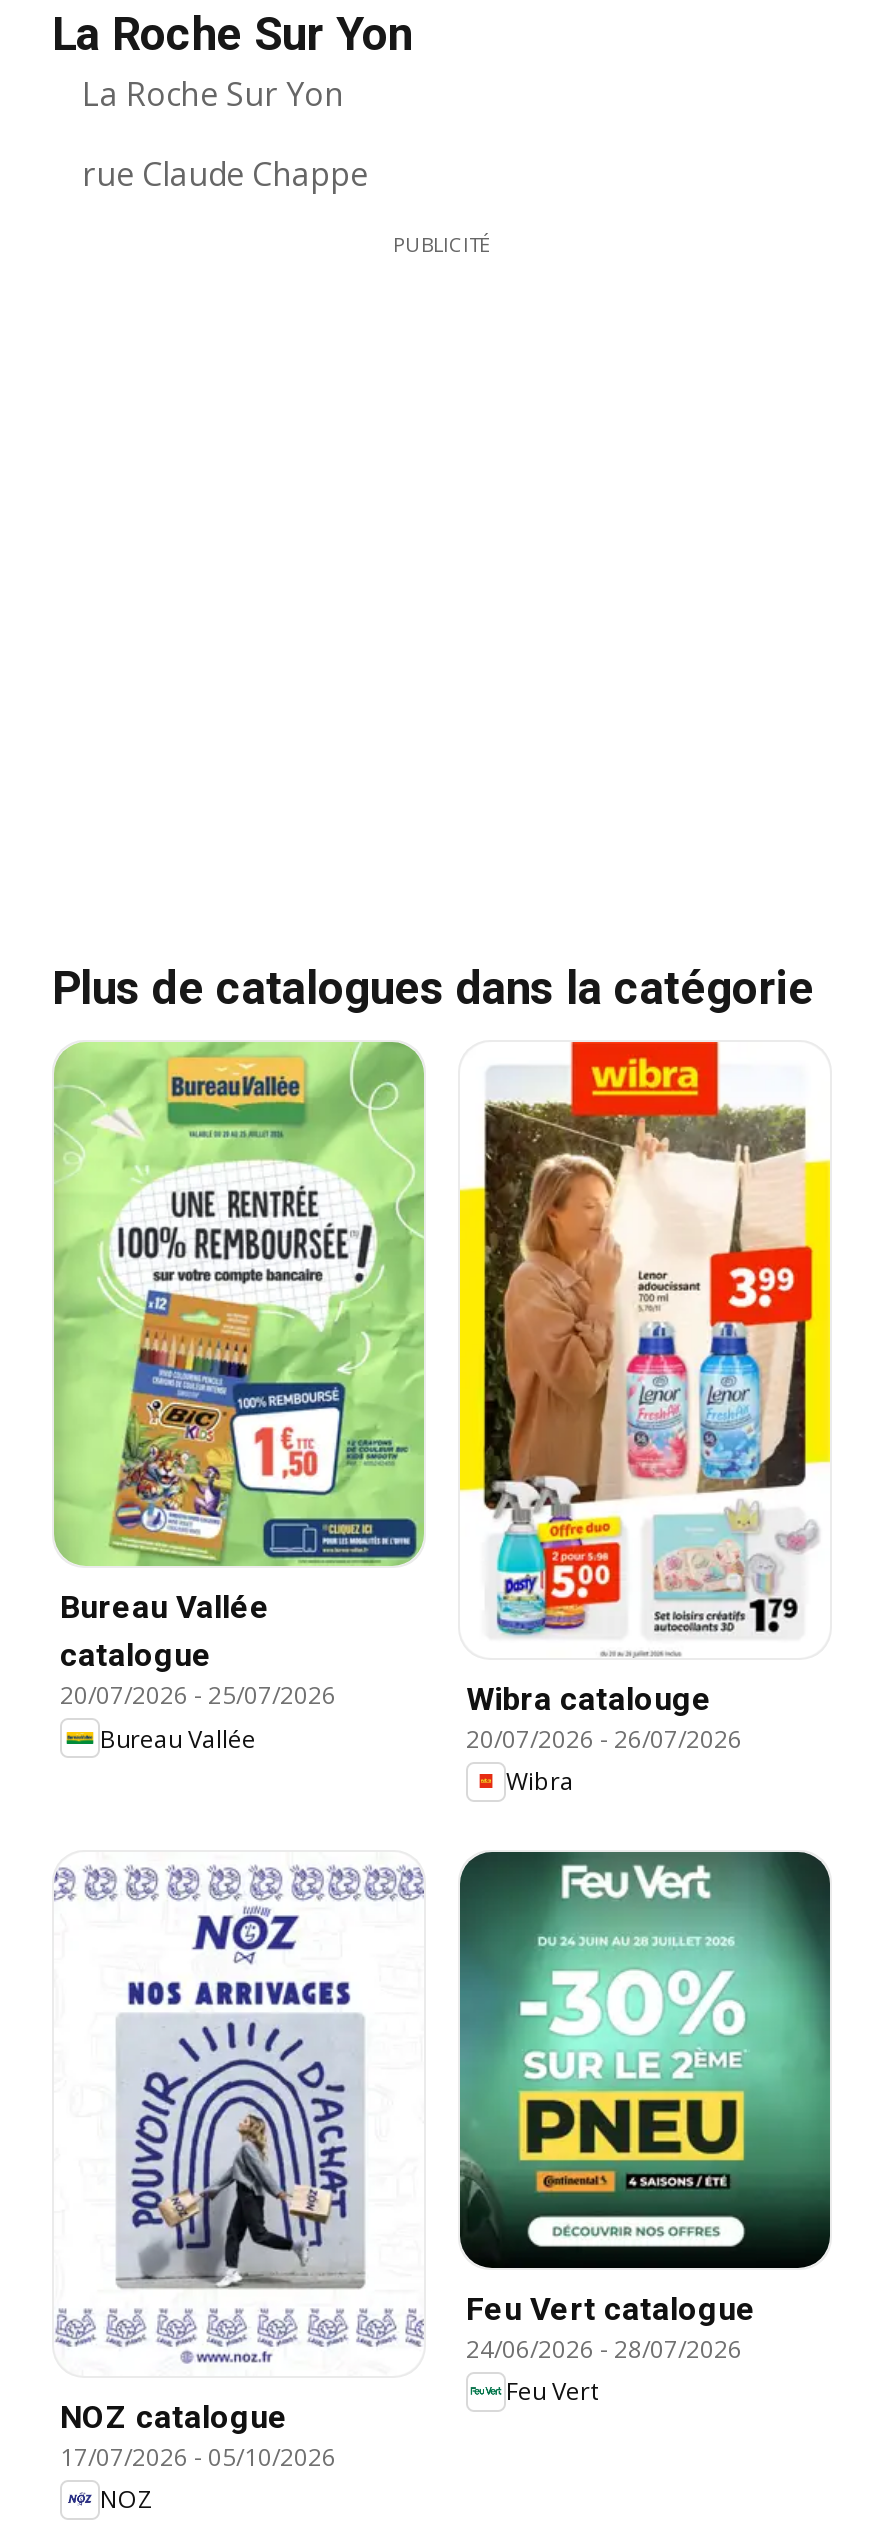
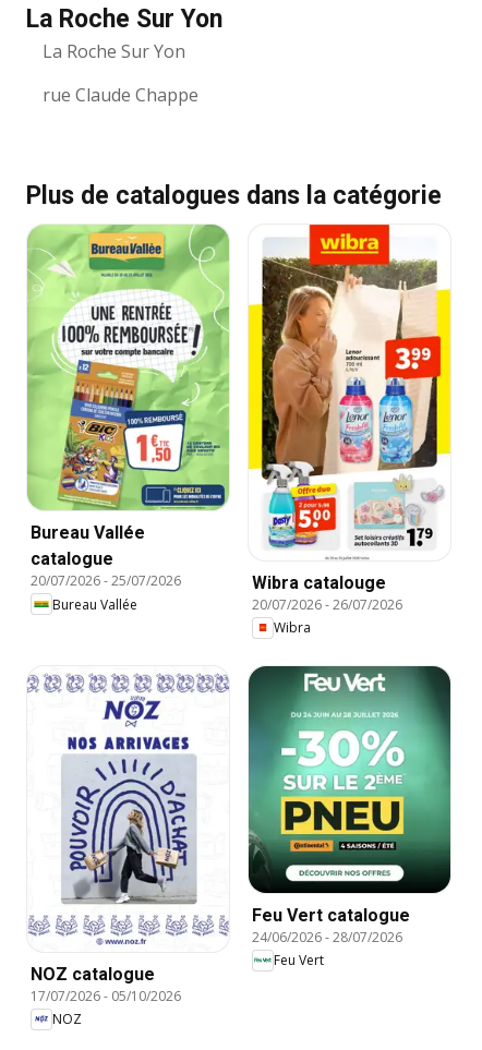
[393,230,491,258] PUBLICITÉ -> none

